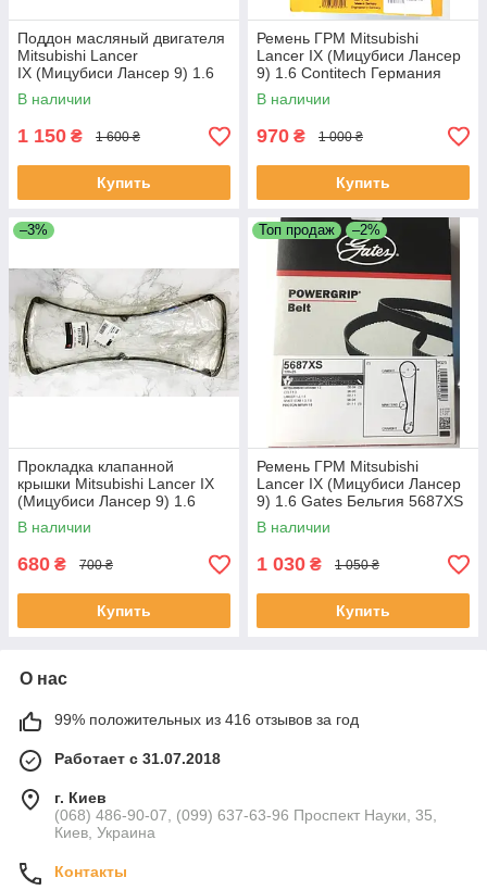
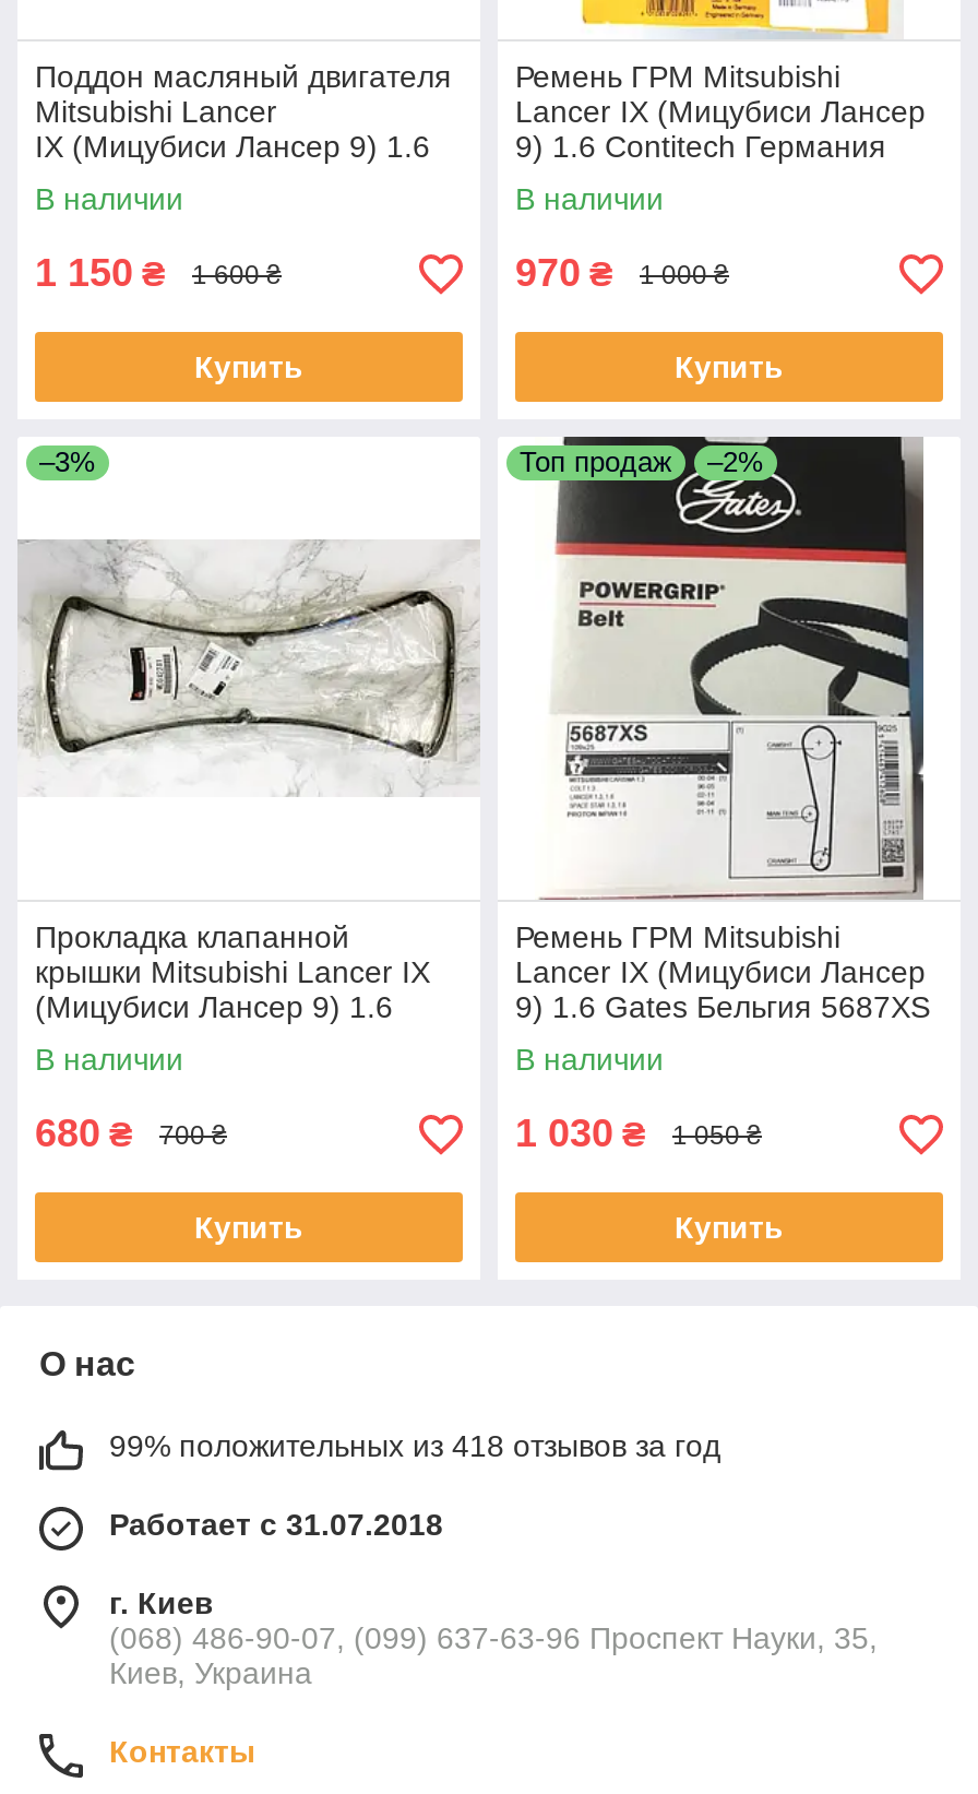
[54,711,359,729] 99% положительных из 416 отзывов за год -> [109,1429,720,1464] 99% положительных из 418 отзывов за год

